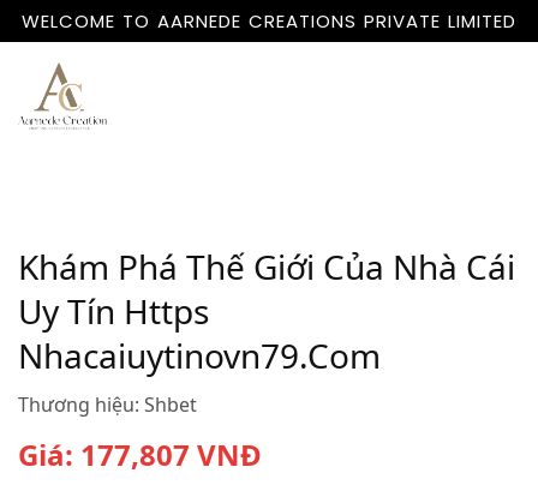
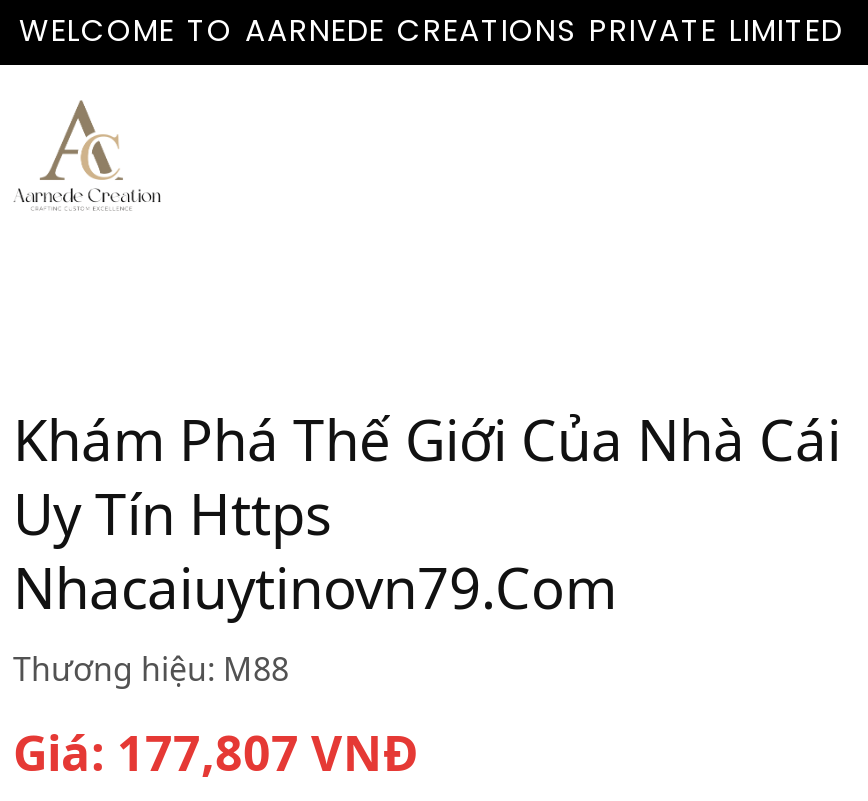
[18,391,197,418] Thương hiệu: Shbet -> [13,647,289,691] Thương hiệu: M88

